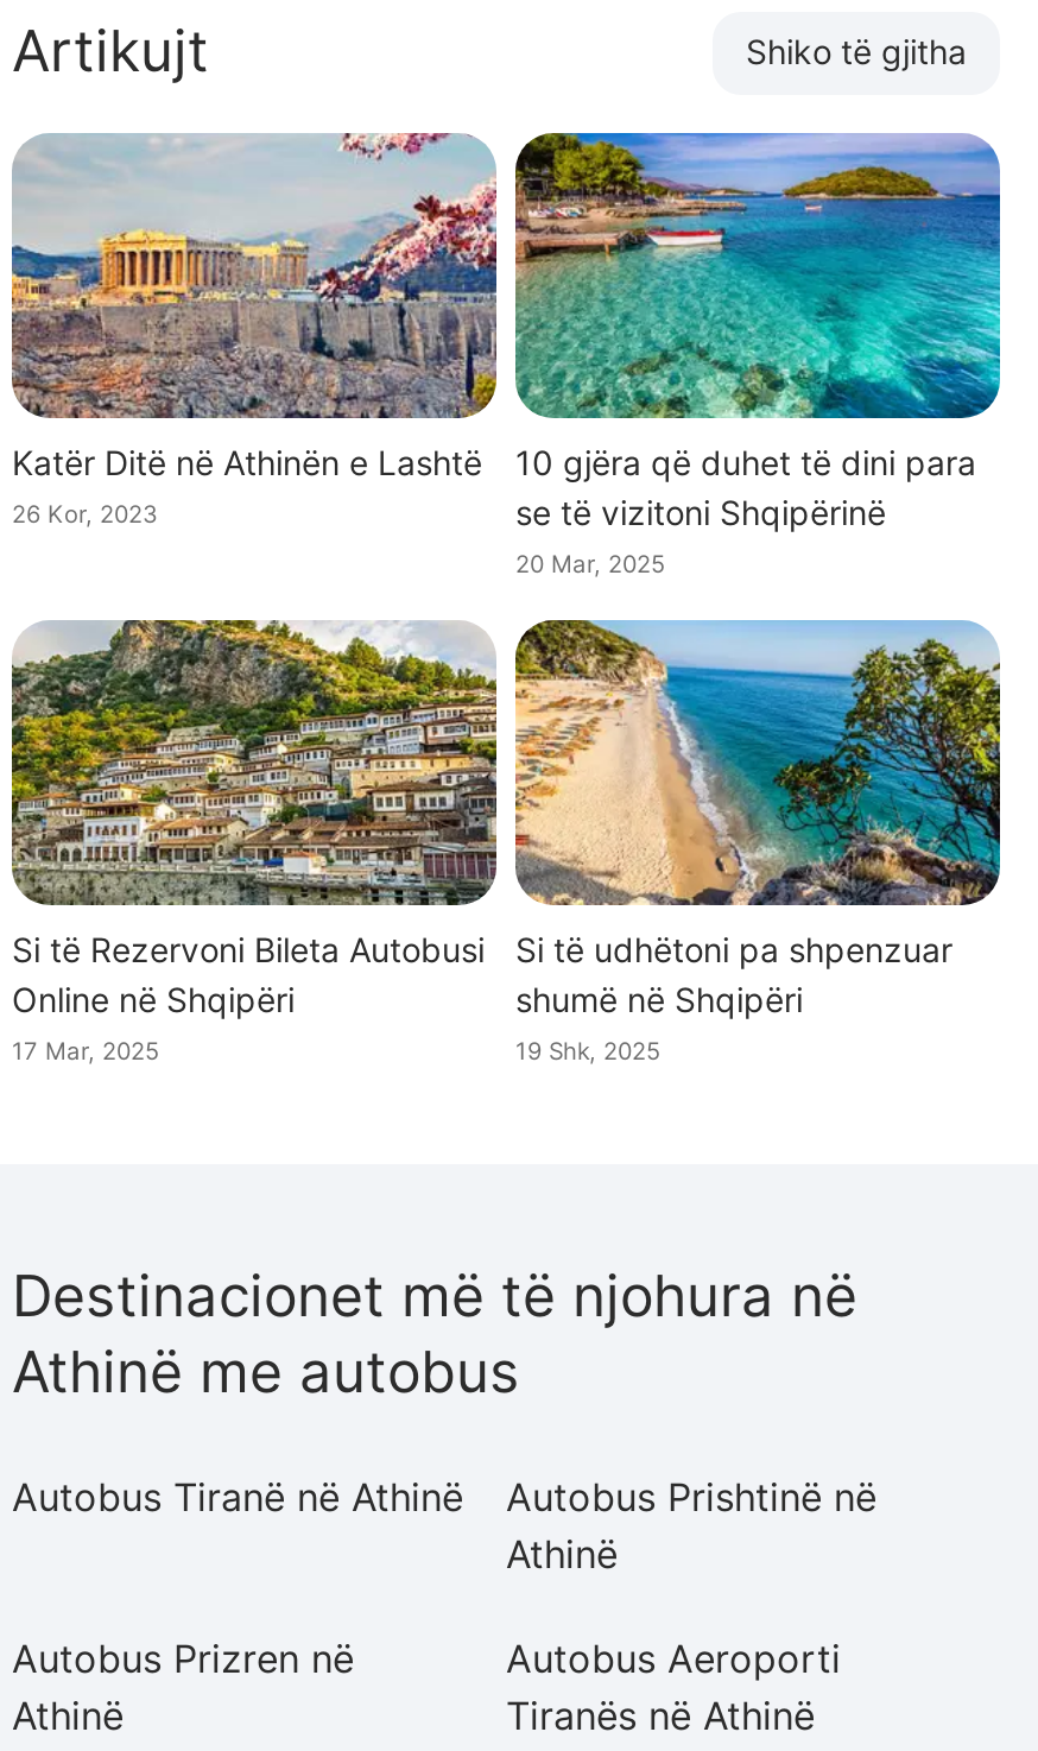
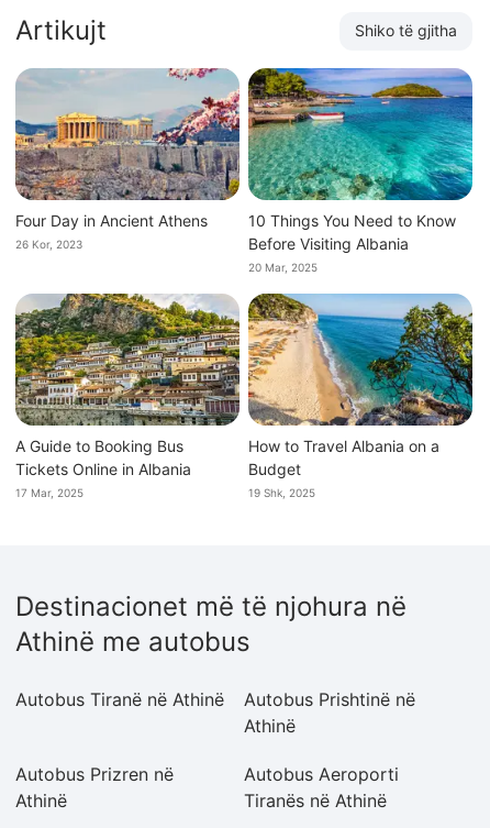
[12,441,482,481] Katër Ditë në Athinën e Lashtë -> [15,211,208,229] Four Day in Ancient Athens
[515,441,976,531] 10 gjëra që duhet të dini para | se të vizitoni Shqipërinë -> [248,211,456,252] 10 Things You Need to Know | Before Visiting Albania
[12,928,485,1018] Si të Rezervoni Bileta Autobusi | Online në Shqipëri -> [15,436,191,478] A Guide to Booking Bus | Tickets Online in Albania
[515,928,952,1018] Si të udhëtoni pa shpenzuar | shumë në Shqipëri -> [248,436,439,478] How to Travel Albania on a | Budget

